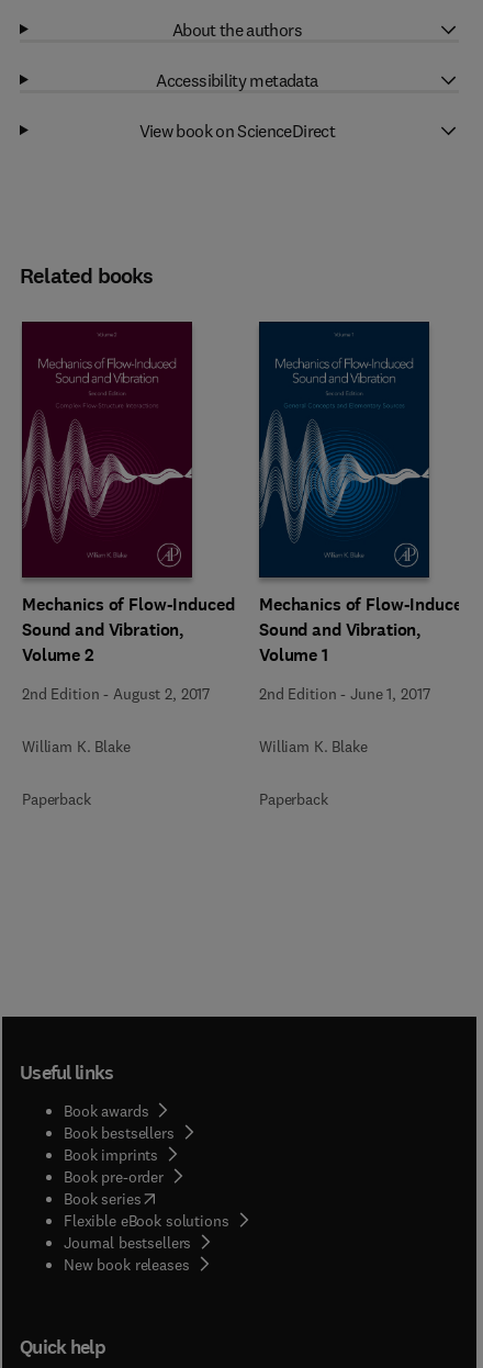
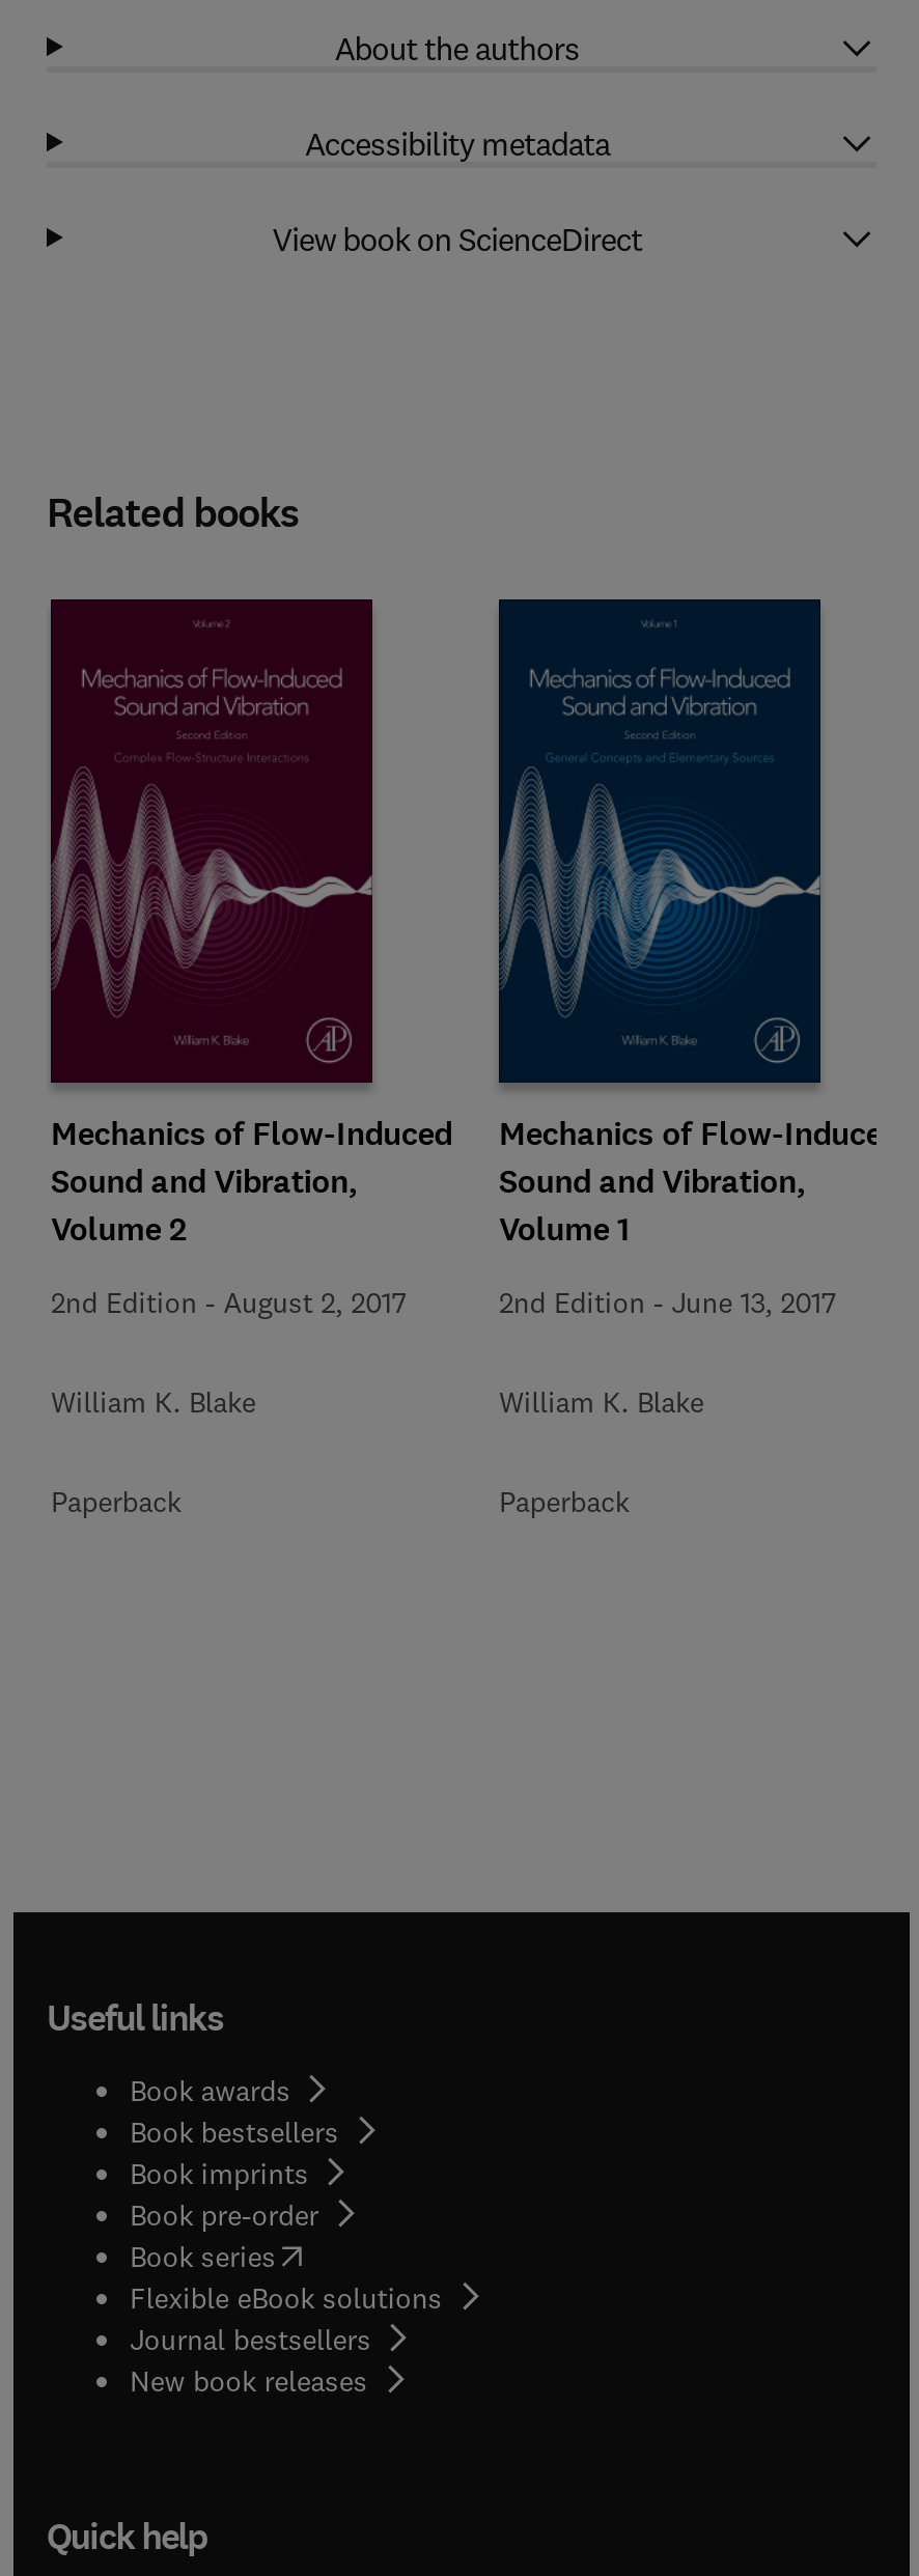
[259,684,430,704] 2nd Edition - June 1, 2017 -> [499,1284,835,1321] 2nd Edition - June 13, 2017

